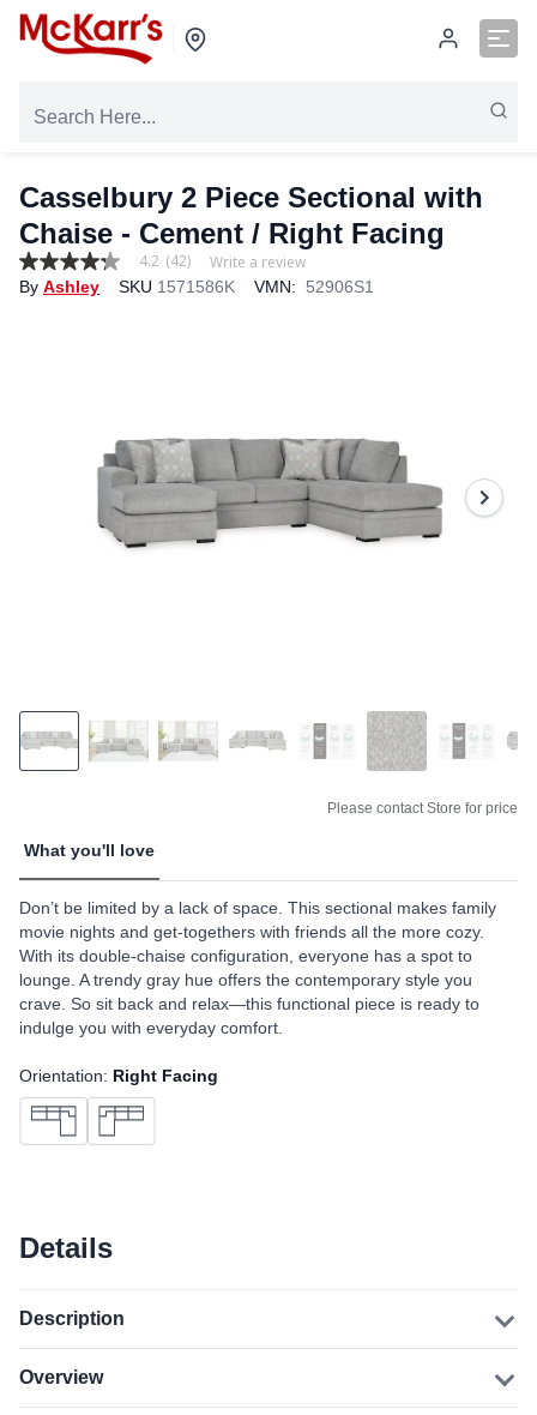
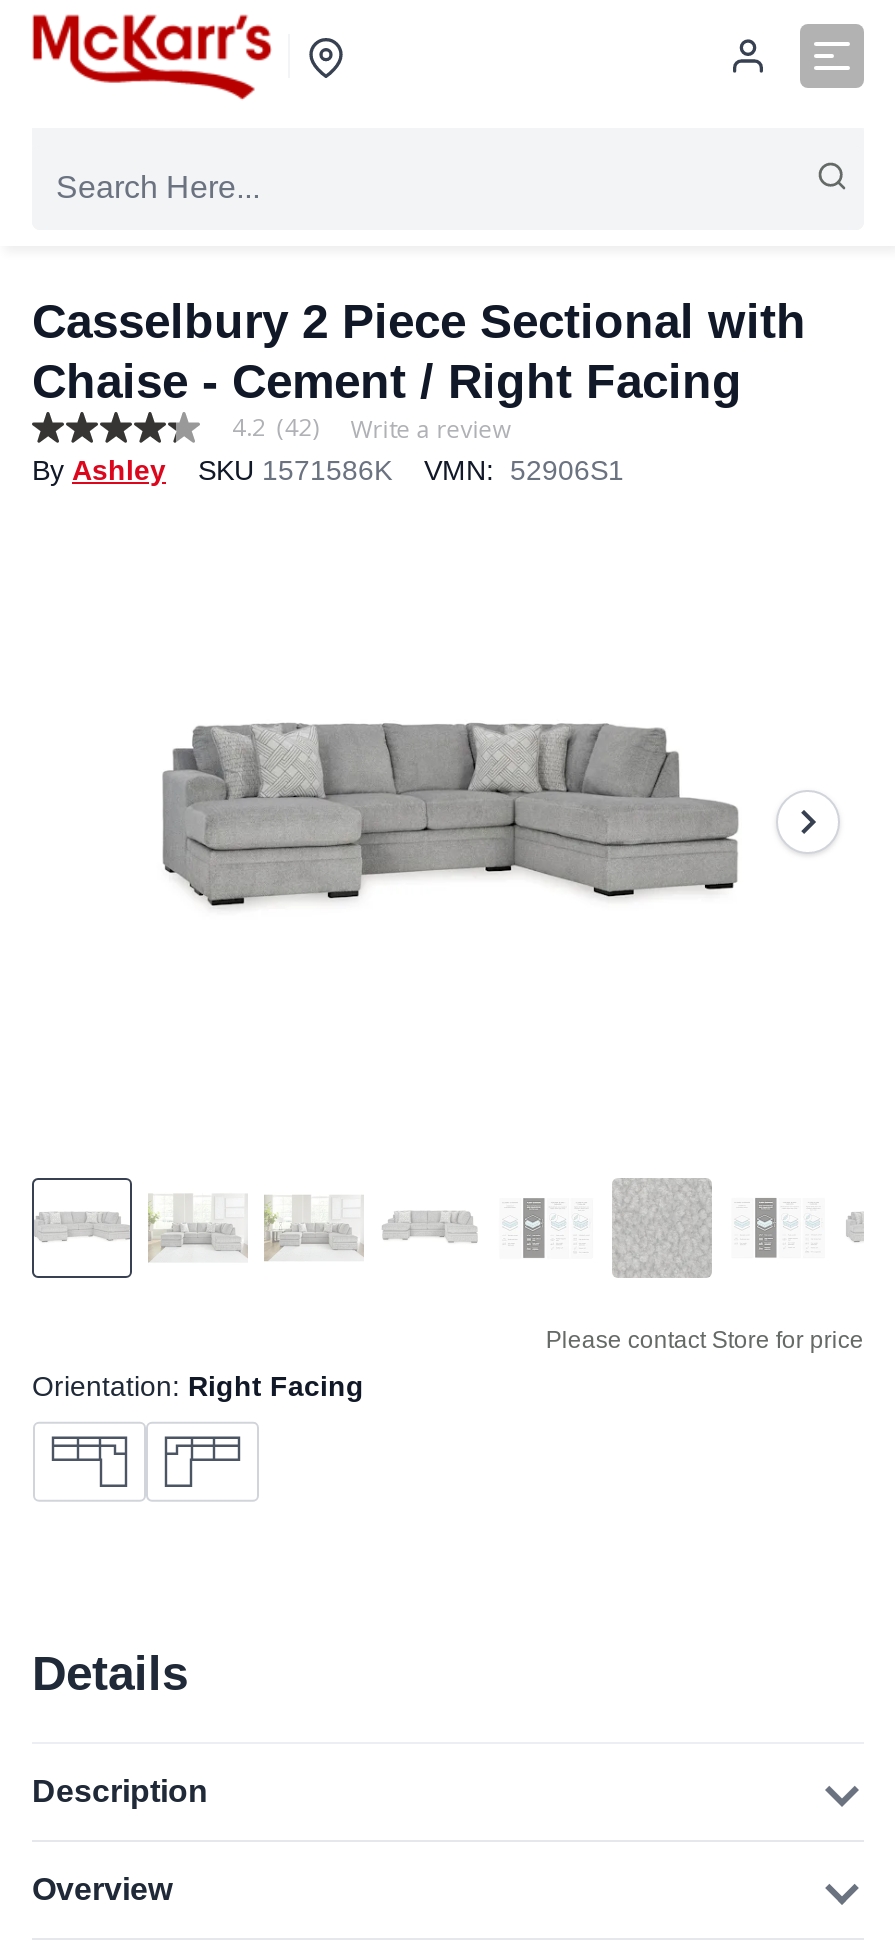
[19,841,496,1037] What you'll love | Don’t be limited by a lack of space. This sectional makes family | movie nights and get-togethers with friends all the more cozy. | With its double-chaise configuration, everyone has a spot to | lounge. A trendy gray hue offers the contemporary style you | crave. So sit back and relax—this functional piece is ready to | indulge you with everyday comfort. -> none

